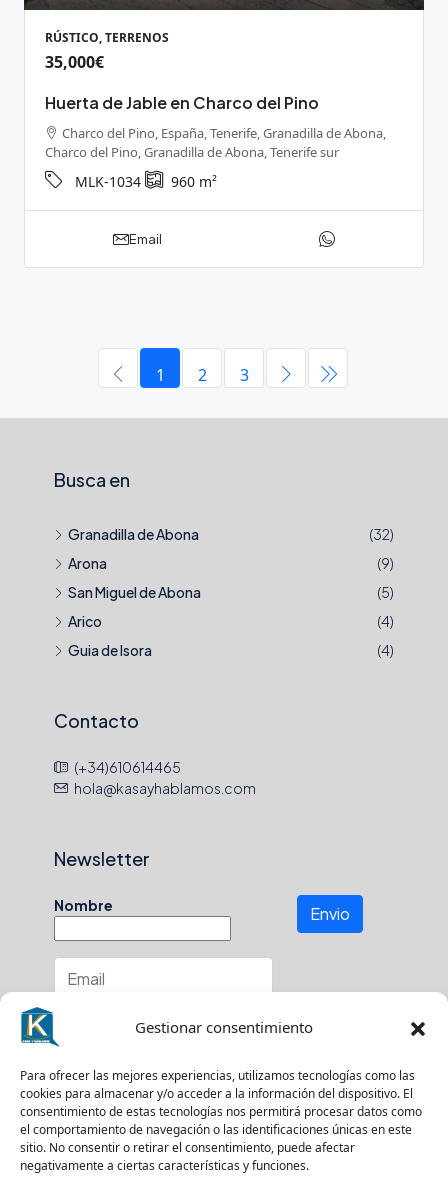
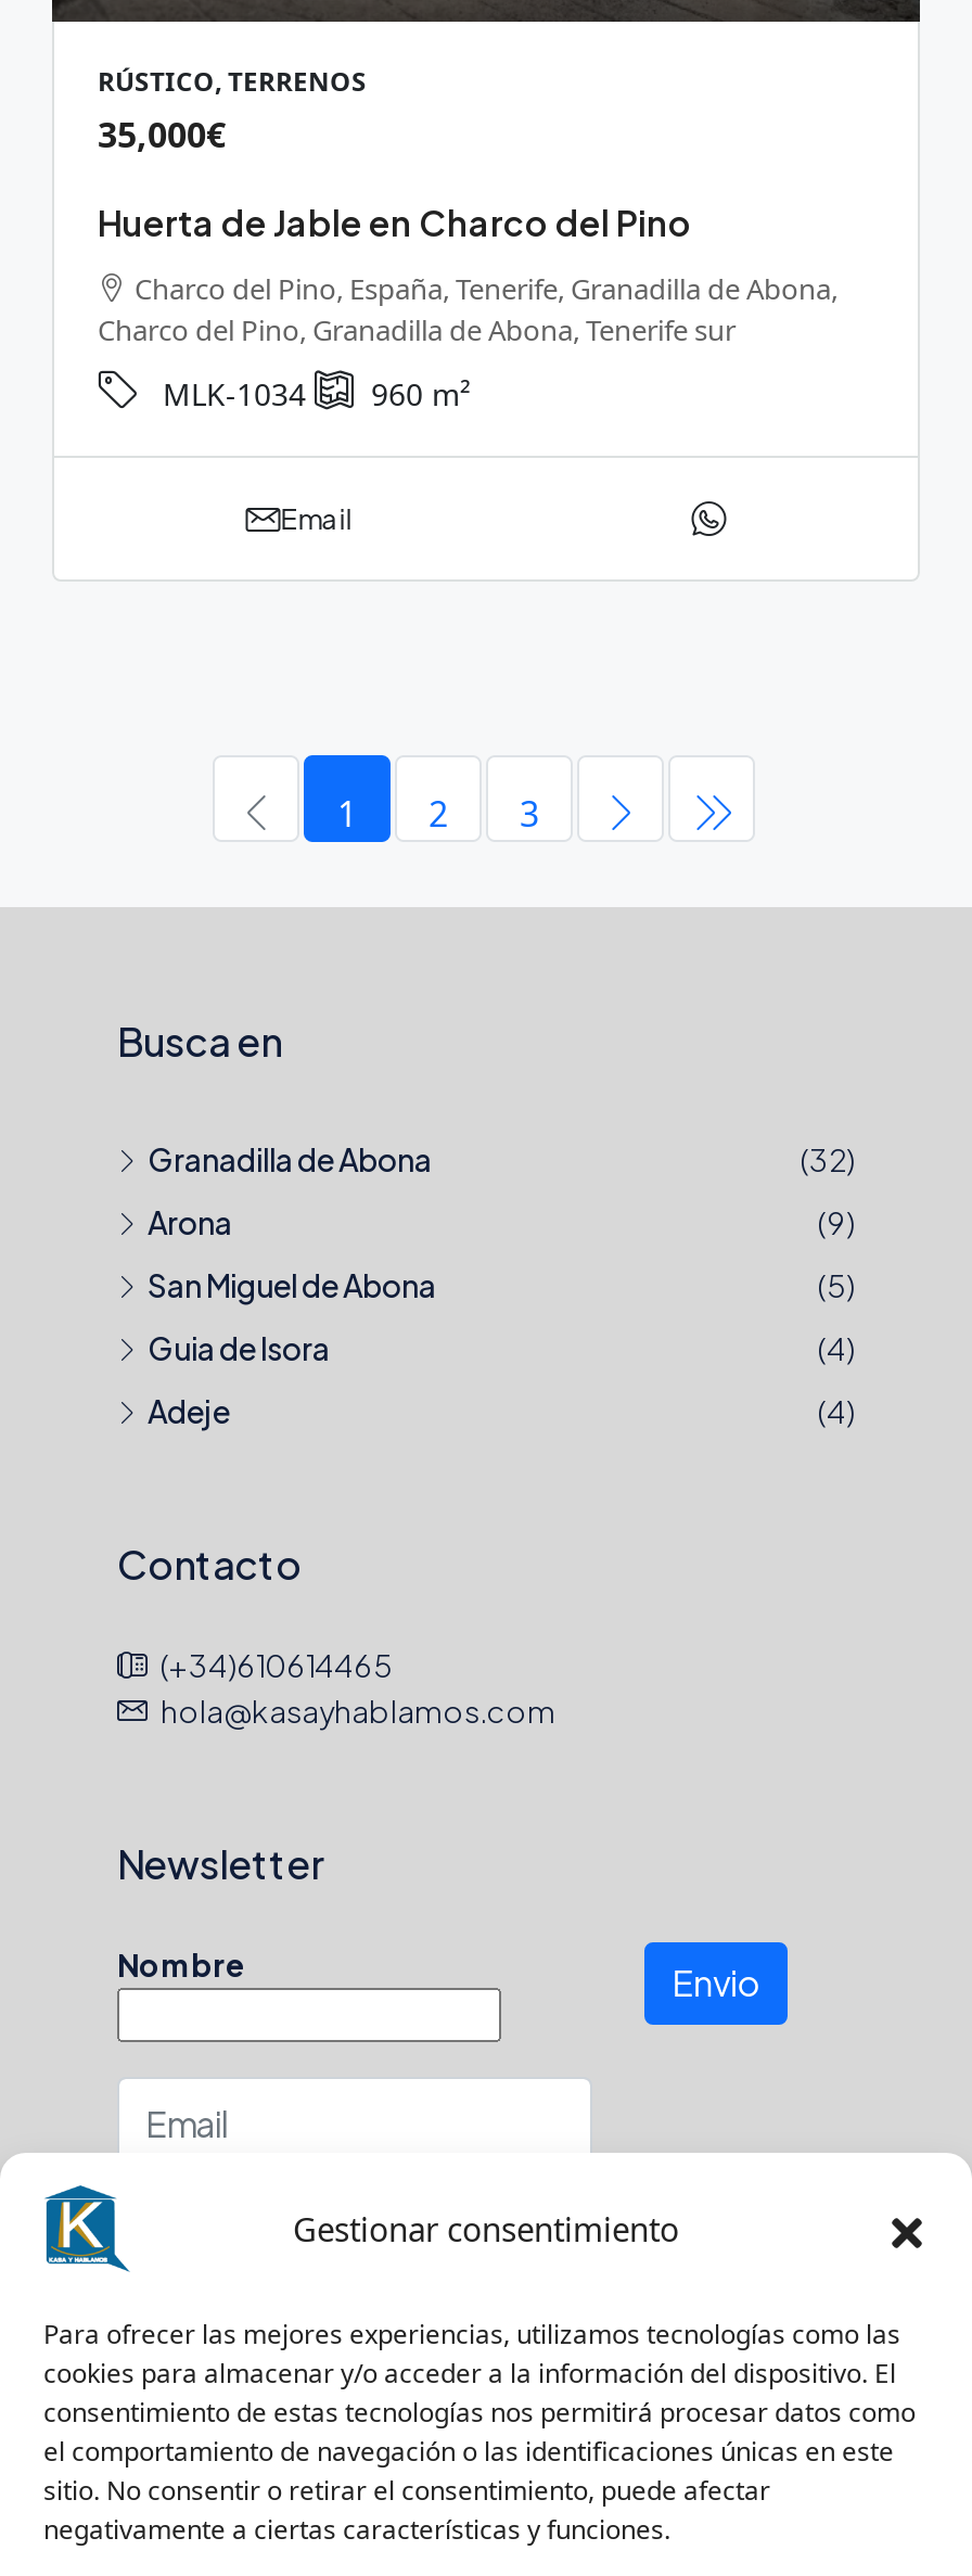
[68,612,102,630] Arico -> none
moved [68,641,152,659] -> [148,1328,330,1367]: Guia de Isora
none -> [148,1391,230,1430] Adeje

